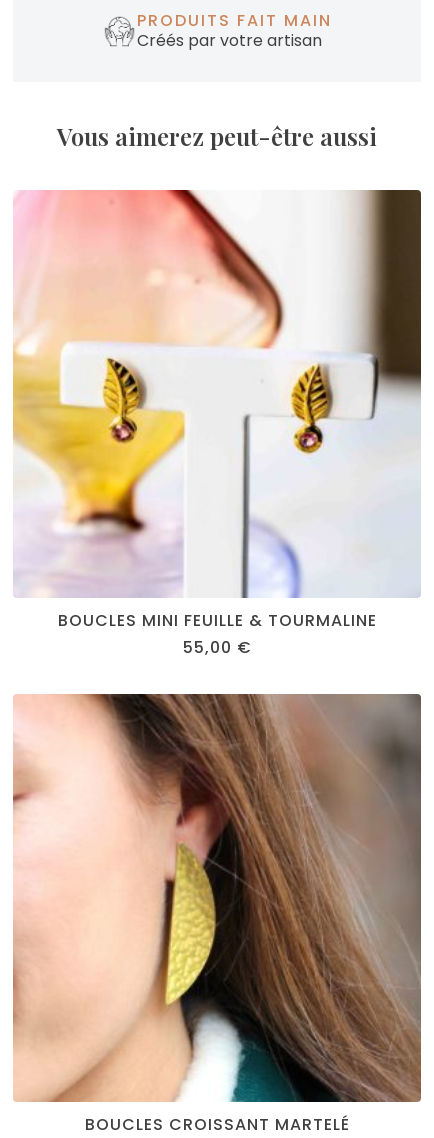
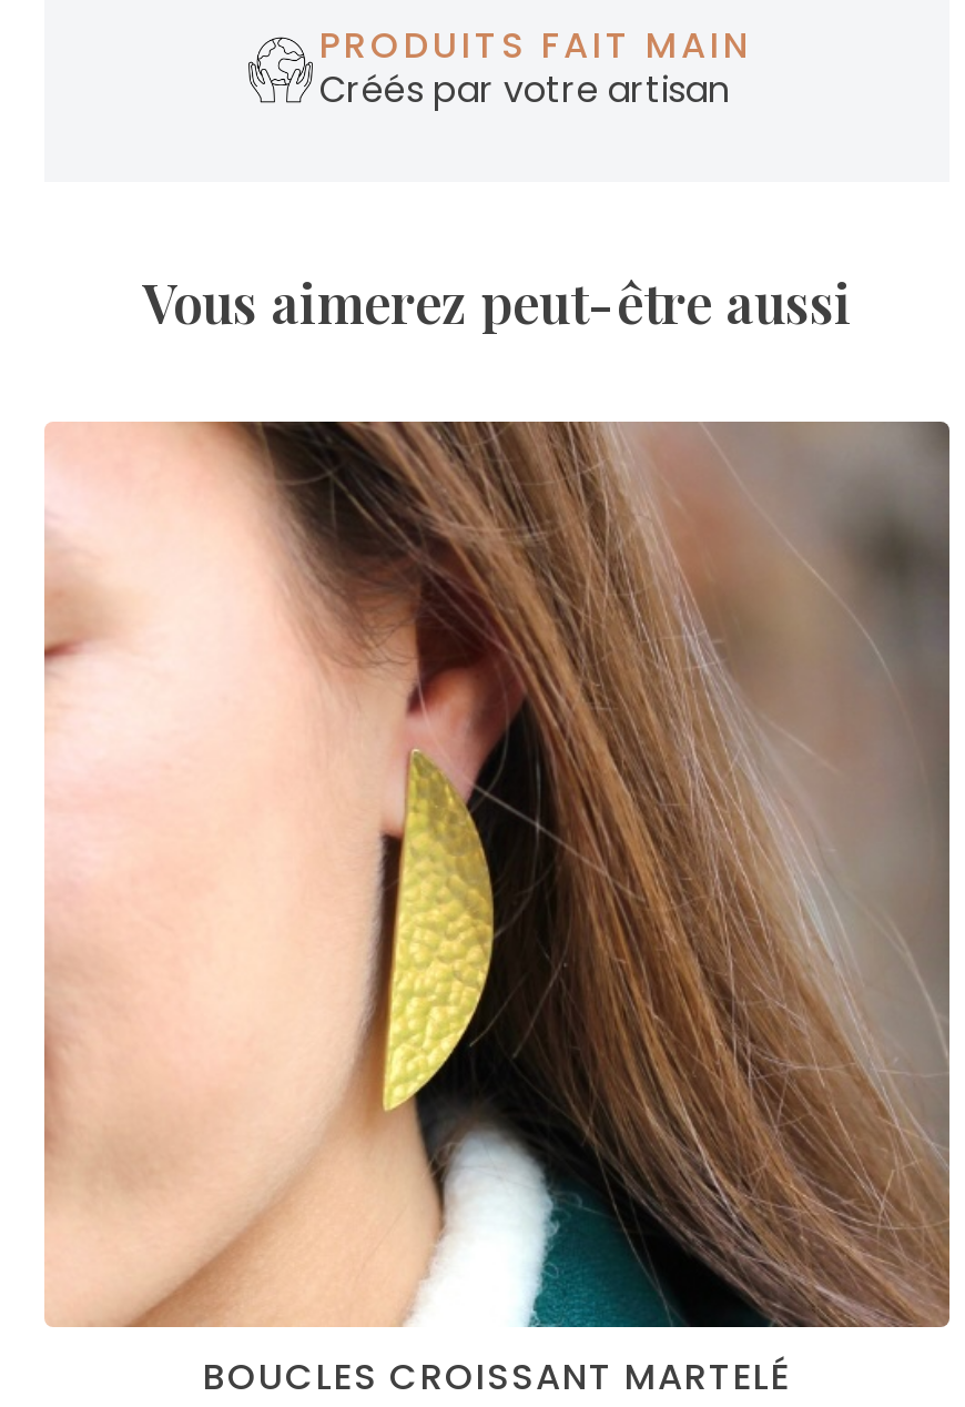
[13,189,421,659] [image] | BOUCLES MINI FEUILLE & TOURMALINE | 55,00 € -> none

